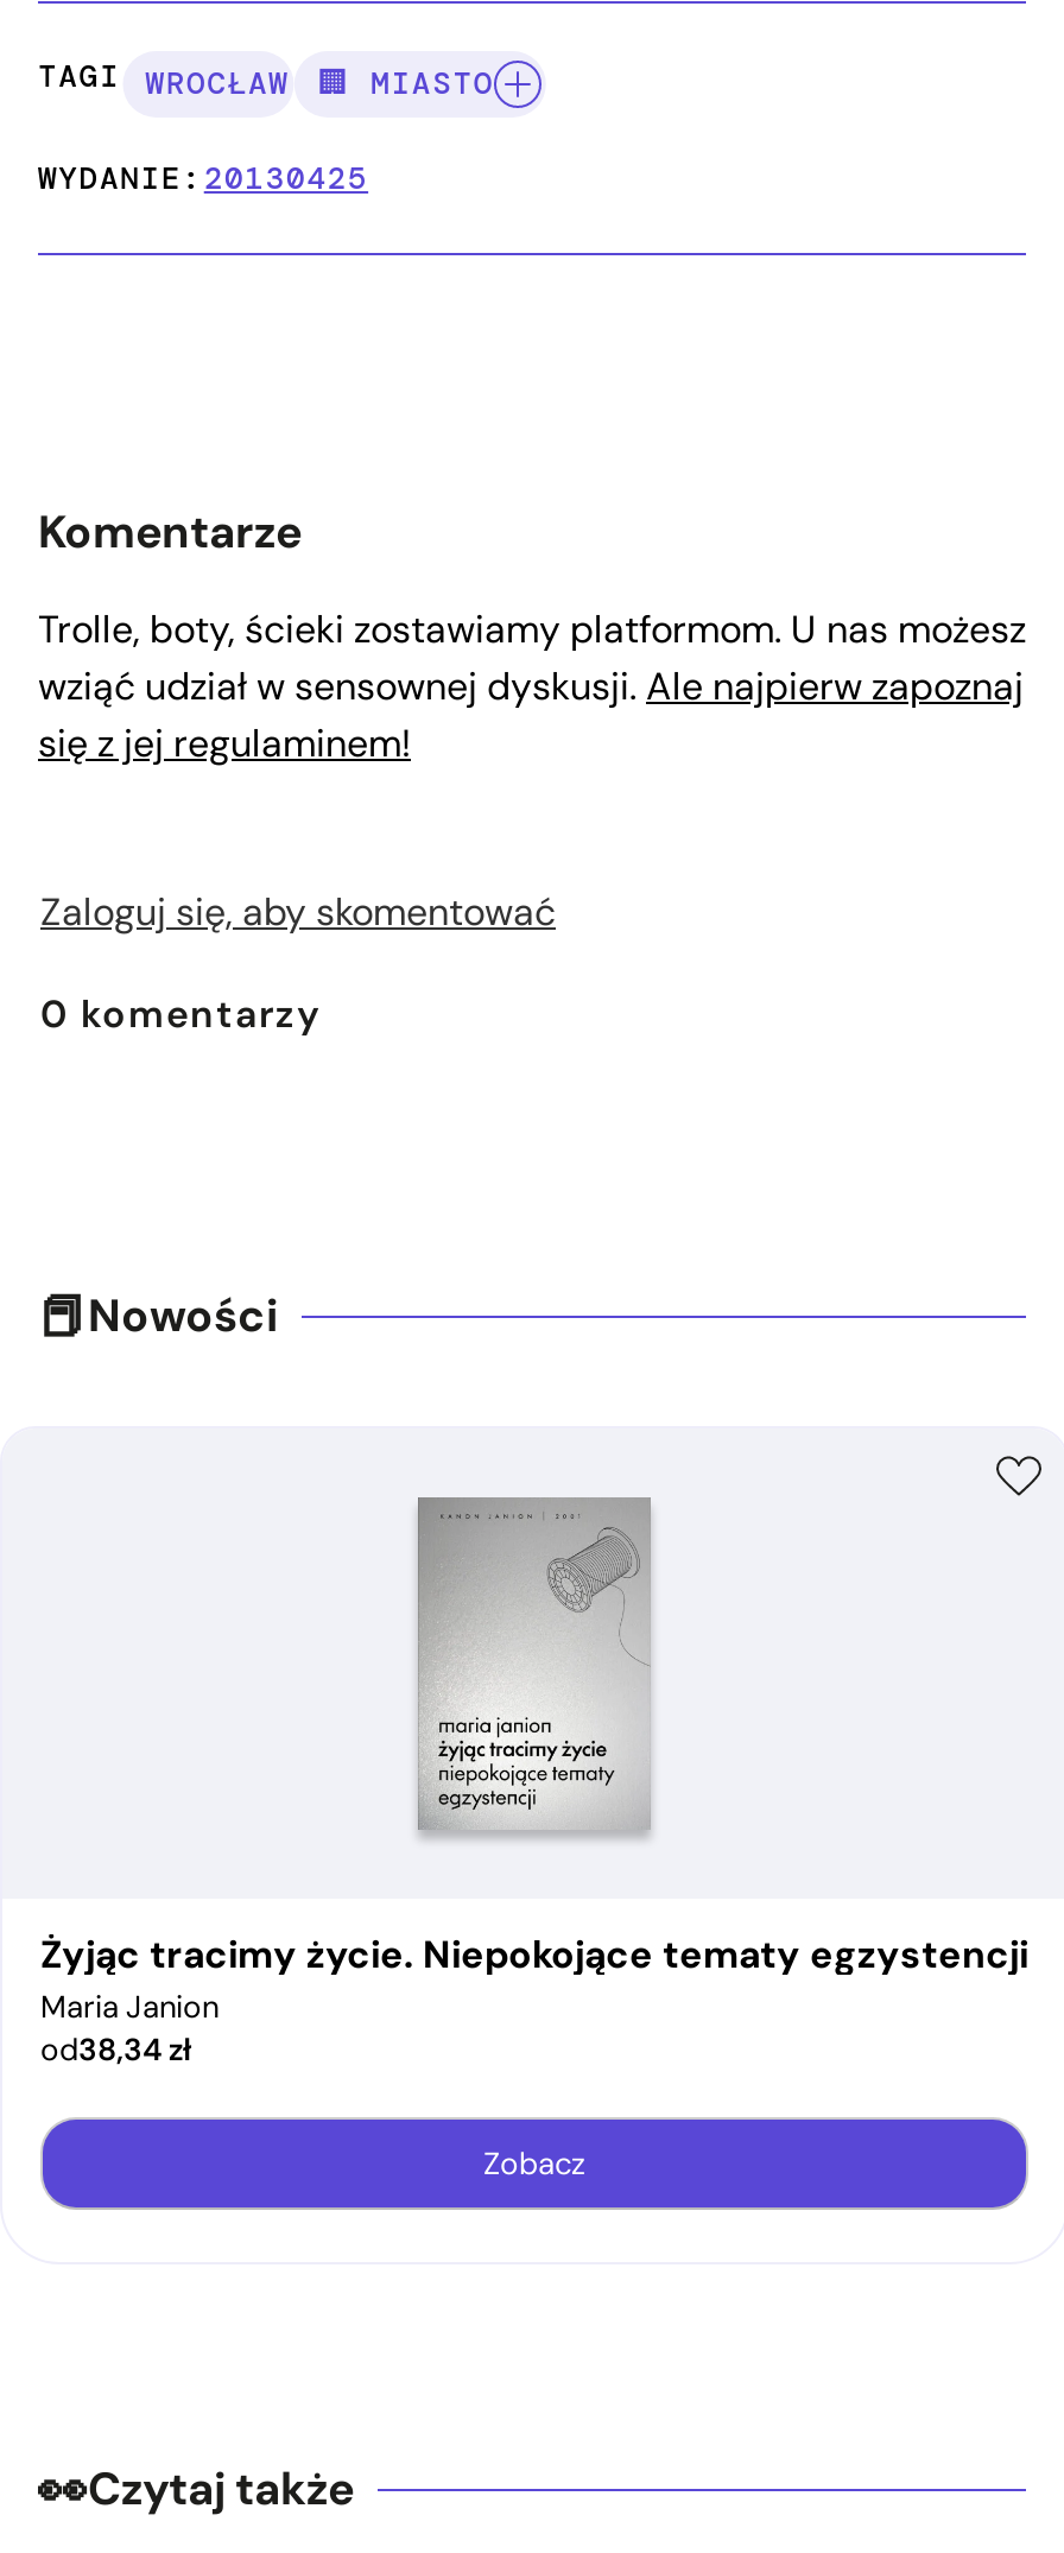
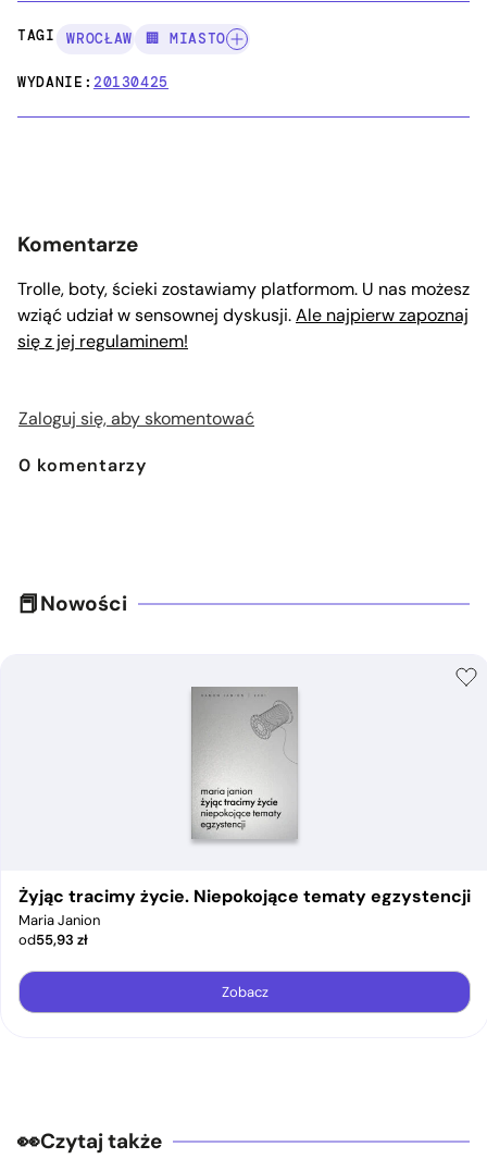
[40,2029,192,2070] od38,34 zł -> [18,930,88,948] od55,93 zł

